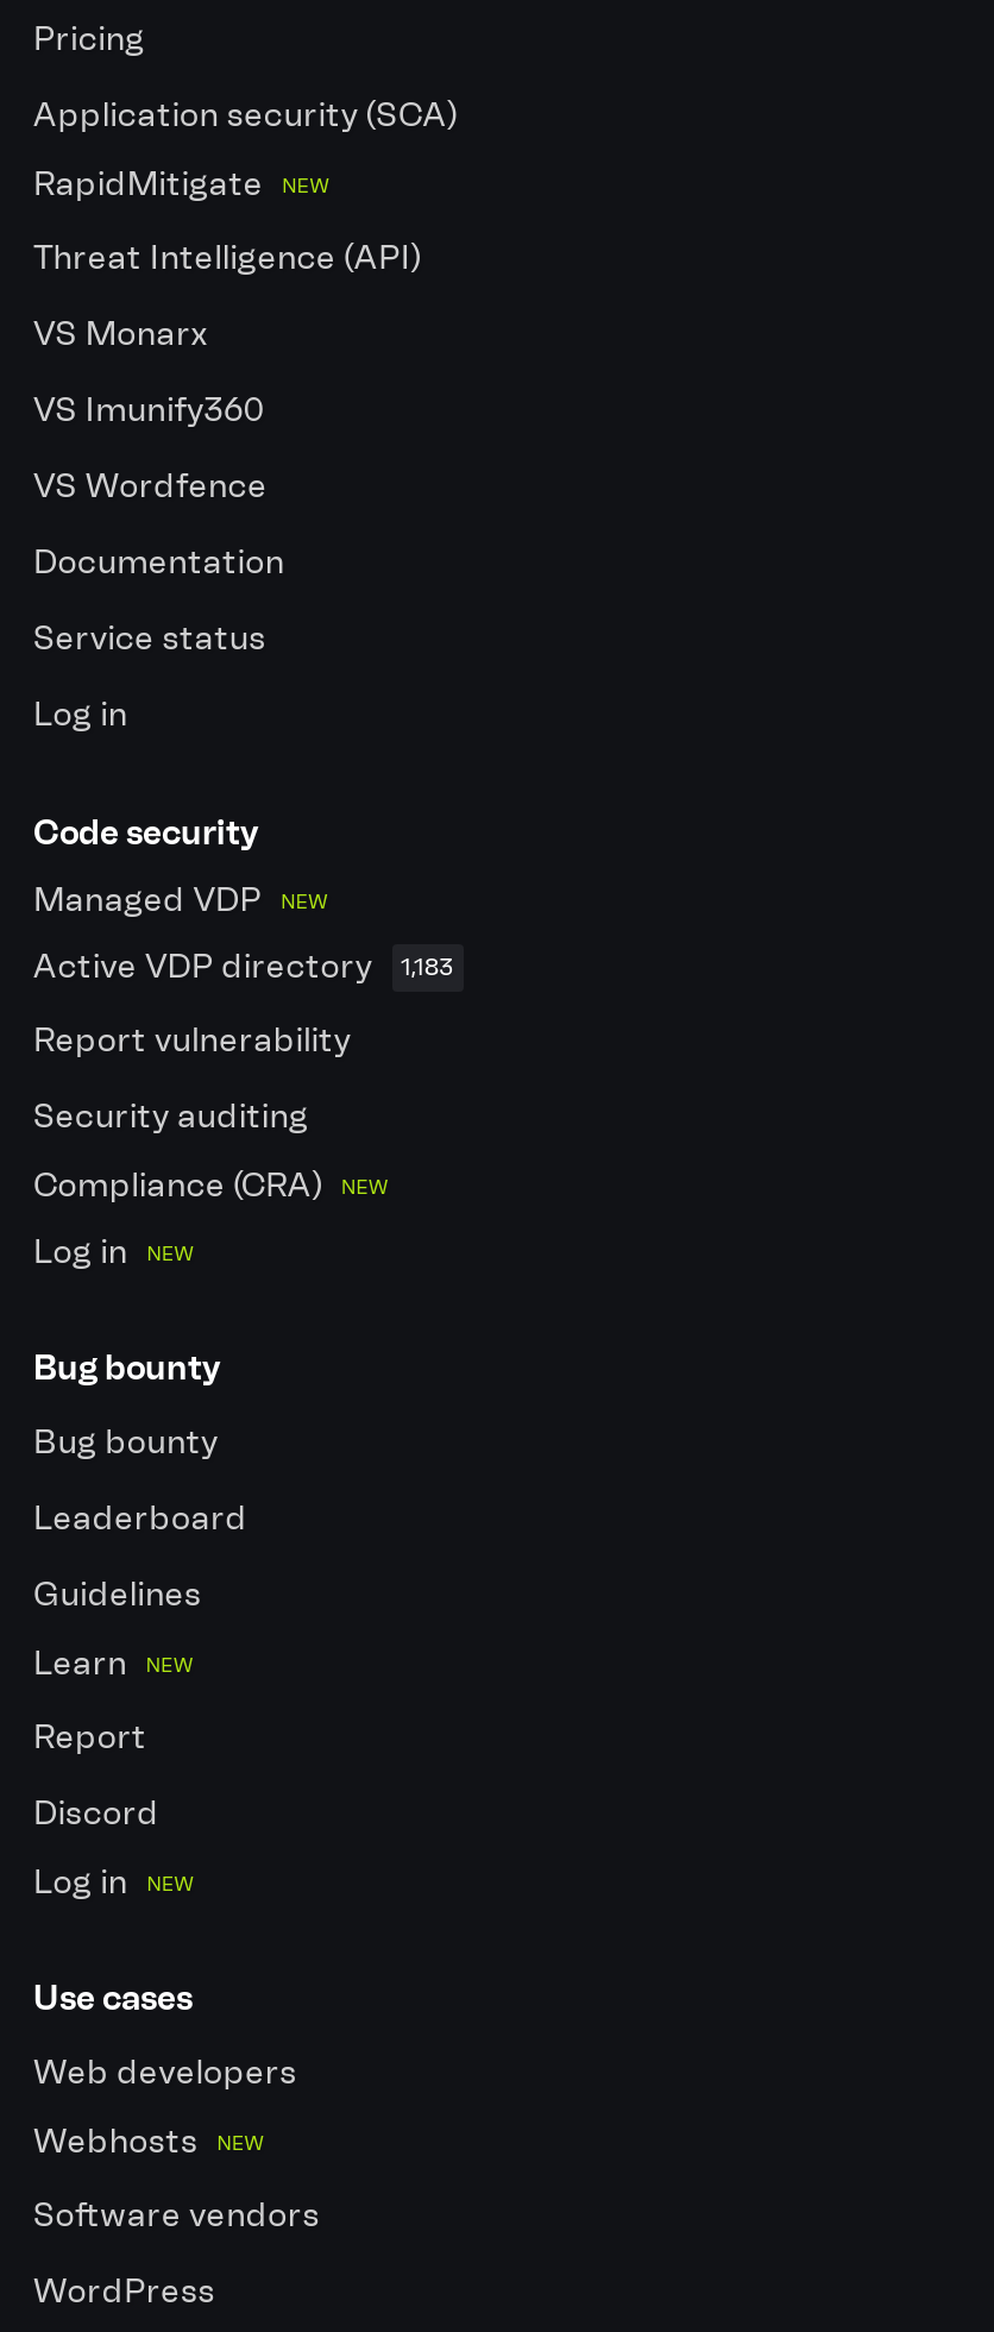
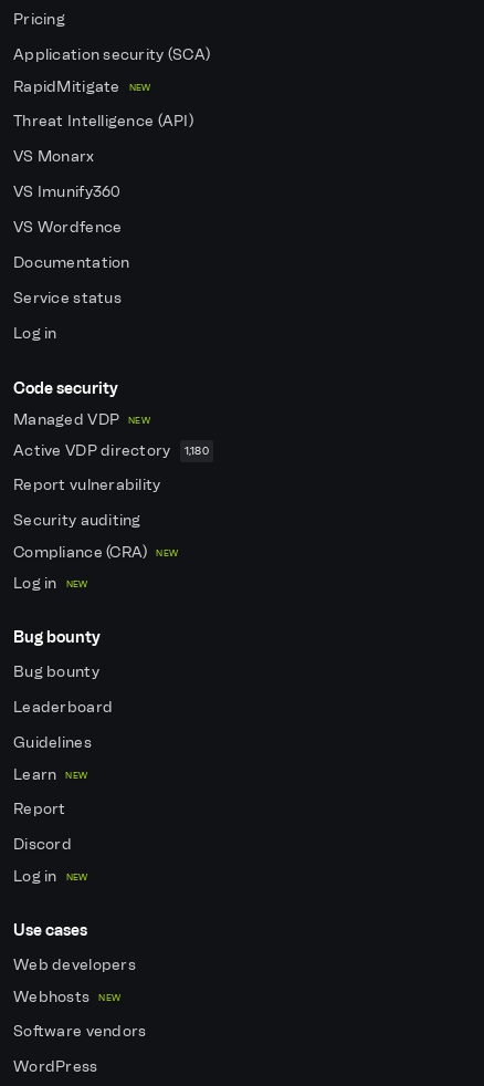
[33,947,454,987] Active VDP directory 1,183 -> [13,441,209,460] Active VDP directory 1,180

